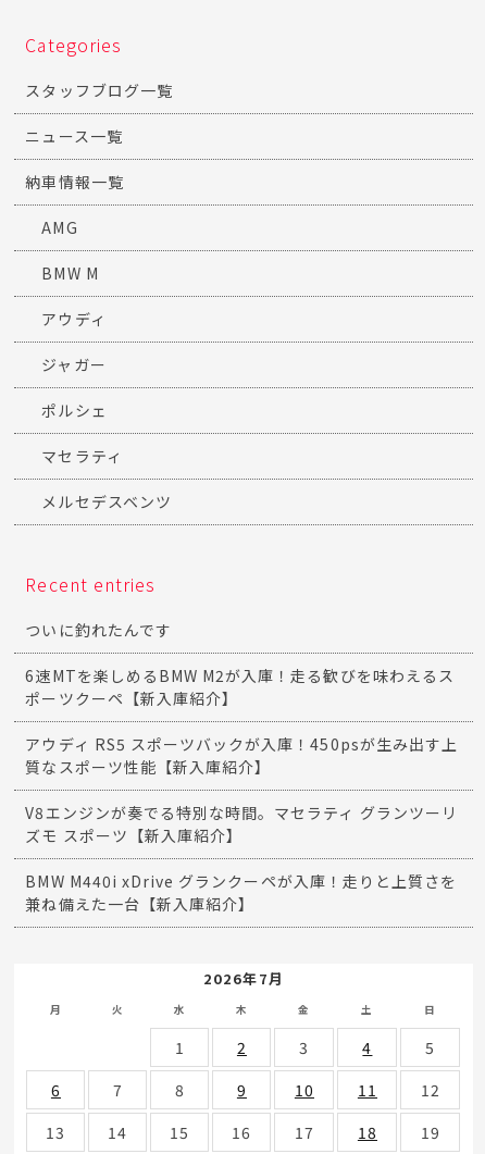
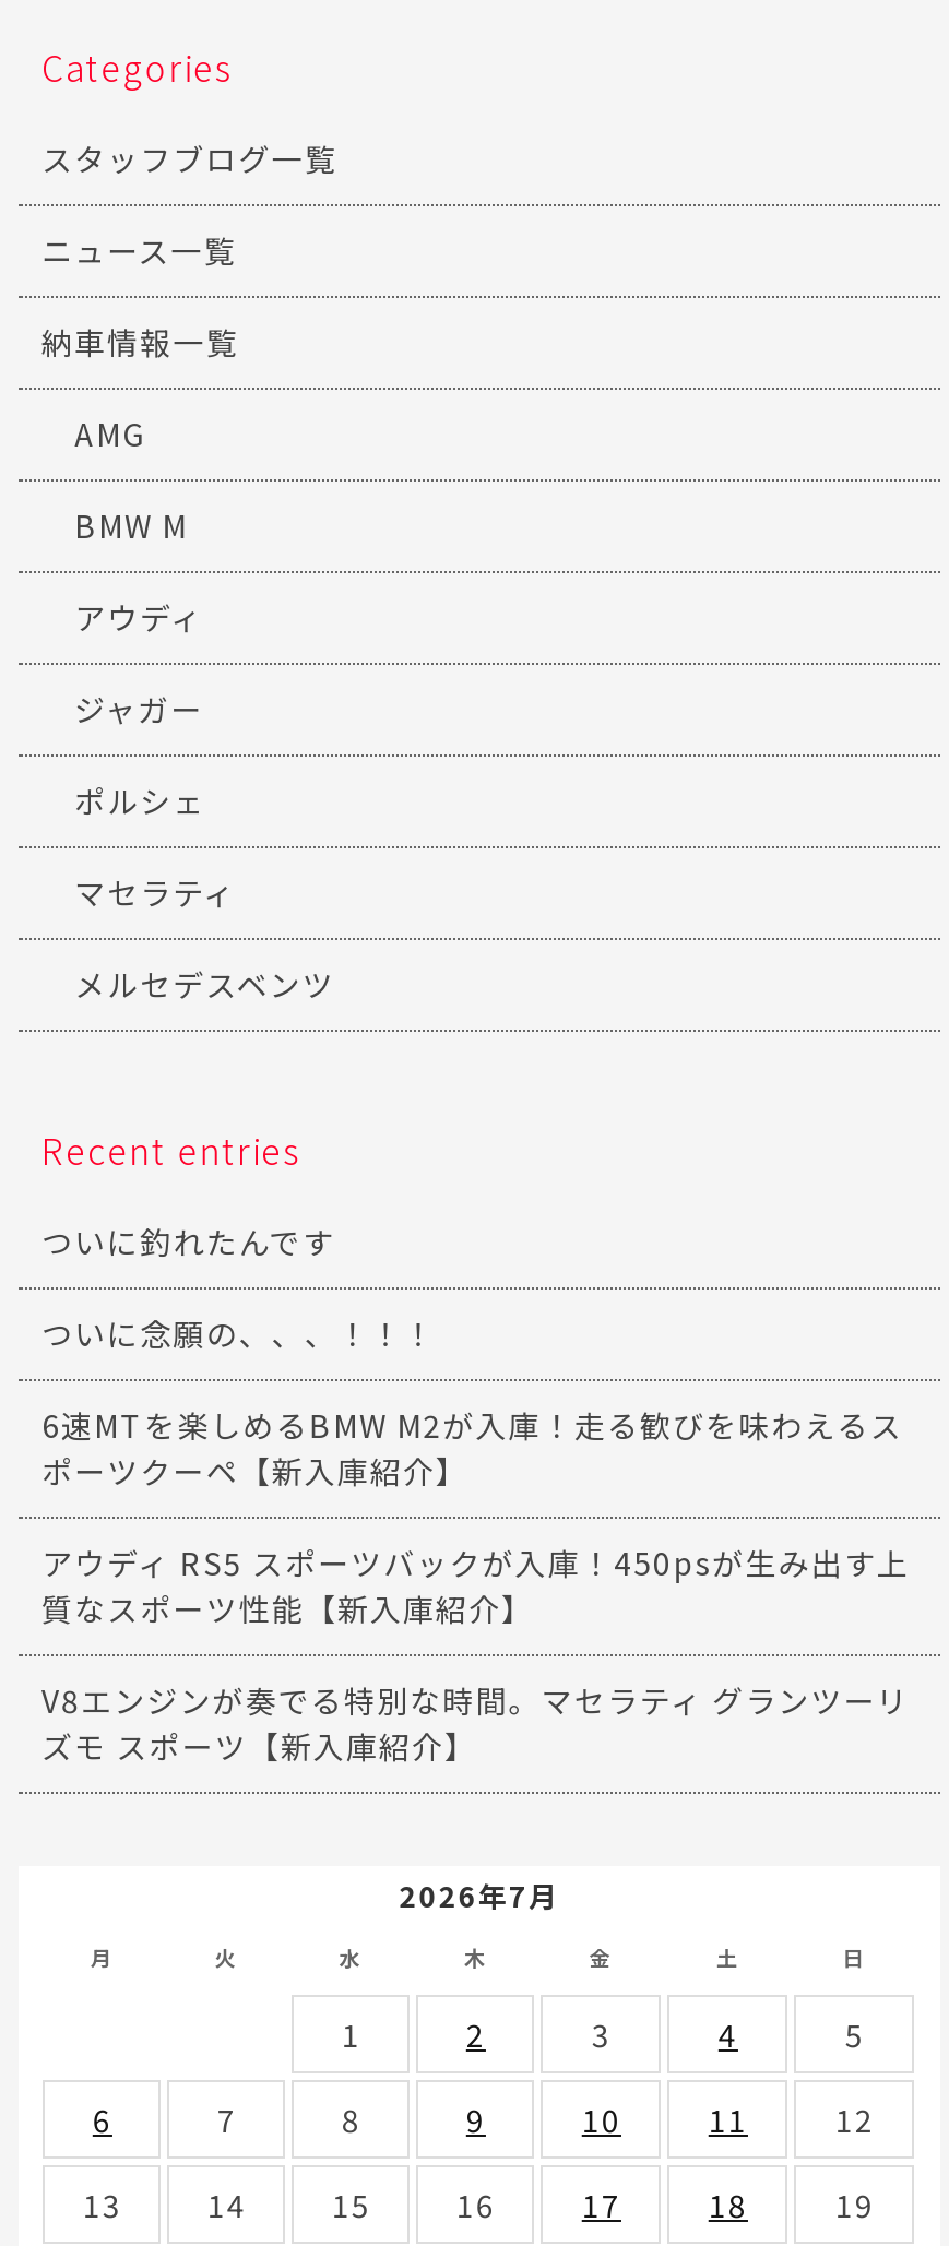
none -> [41,1311,436,1355] ついに念願の、、、！！！
moved [25,665,458,846] -> [41,1403,910,1768]: 6速MTを楽しめるBMW M2が入庫！走る歓びを味わえるス | ポーツクーペ【新入庫紹介】 | アウディ RS5 スポーツバックが入庫！450psが生み出す上 | 質なスポーツ性能【新入庫紹介】 | V8エンジンが奏でる特別な時間。マセラティ グランツーリ | ズモ スポーツ【新入庫紹介】
[25,870,457,915] BMW M440i xDrive グランクーペが入庫！走りと上質さを | 兼ね備えた一台【新入庫紹介】 -> none

